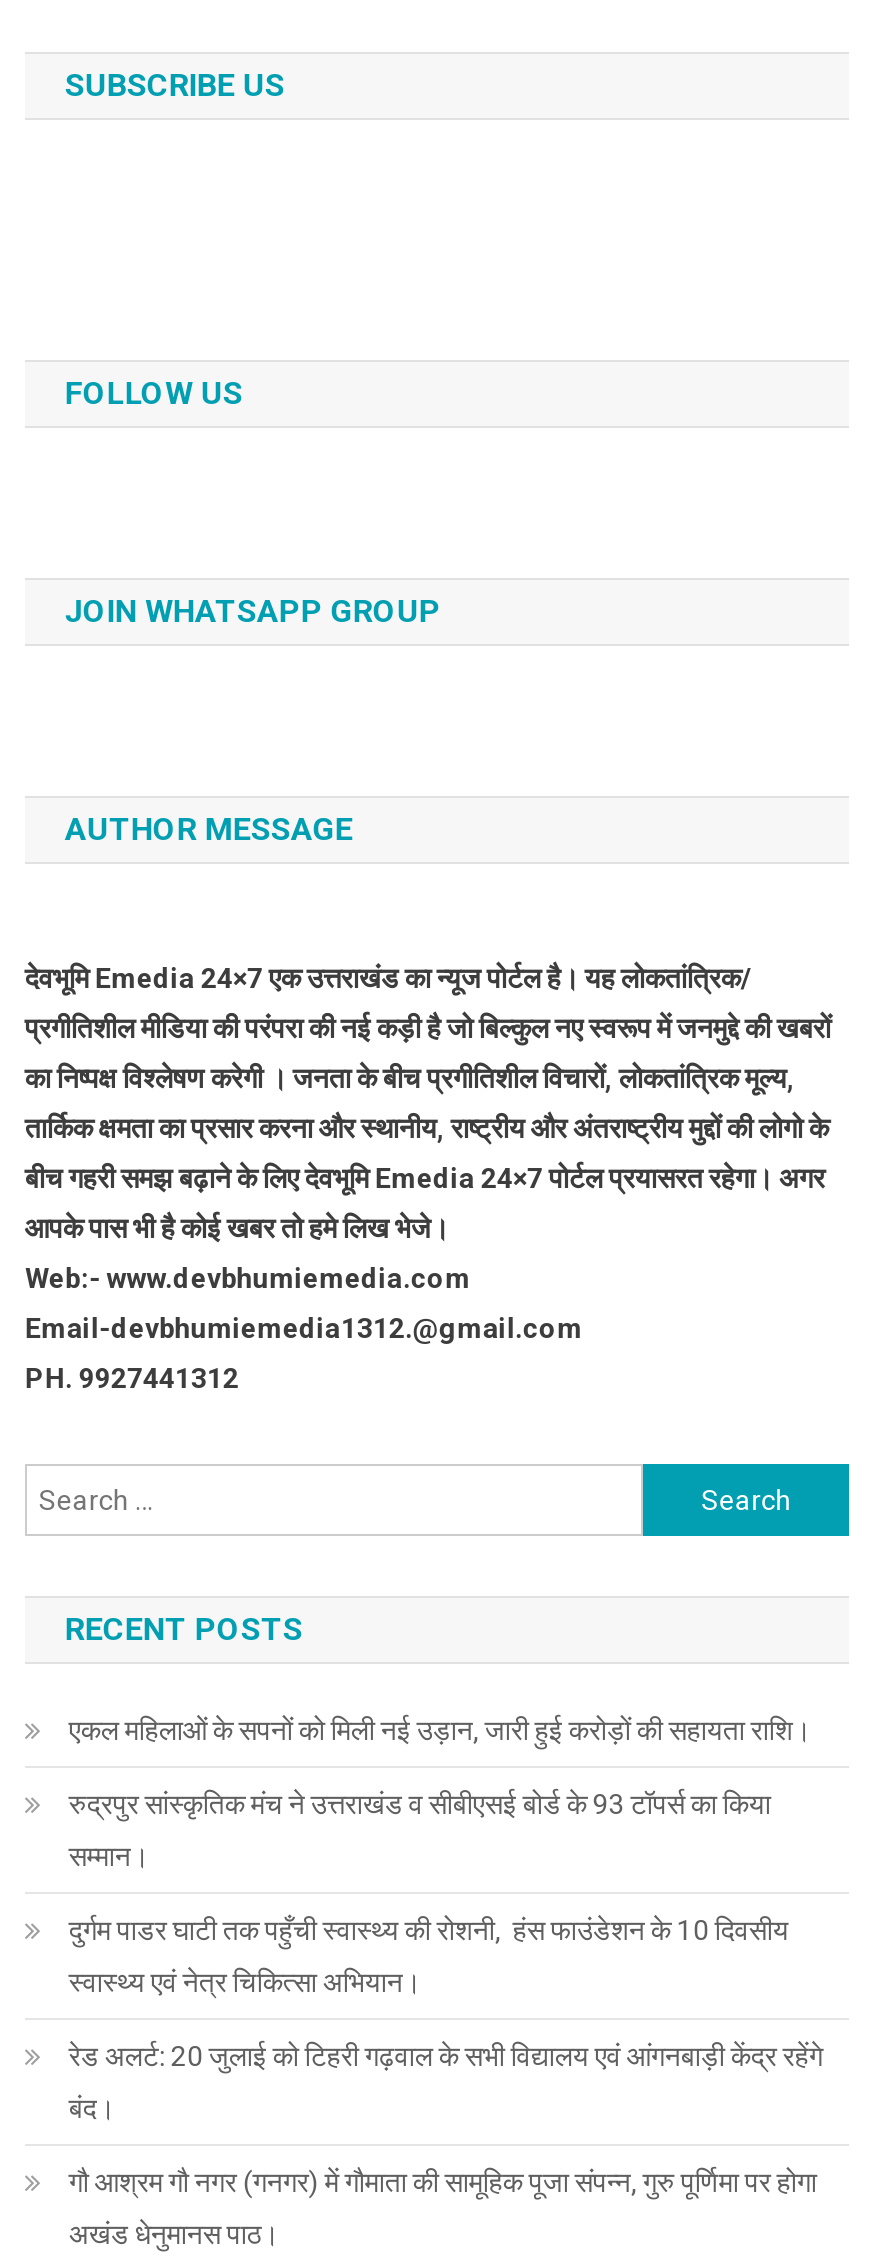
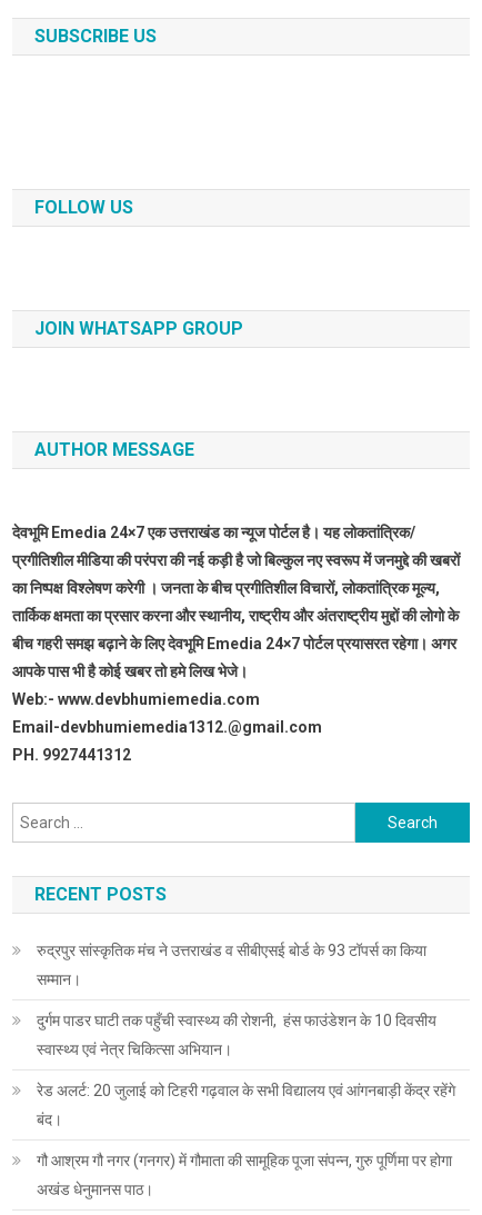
[69,1714,811,1746] एकल महिलाओं के सपनों को मिली नई उड़ान, जारी हुई करोड़ों की सहायता राशि। -> none

